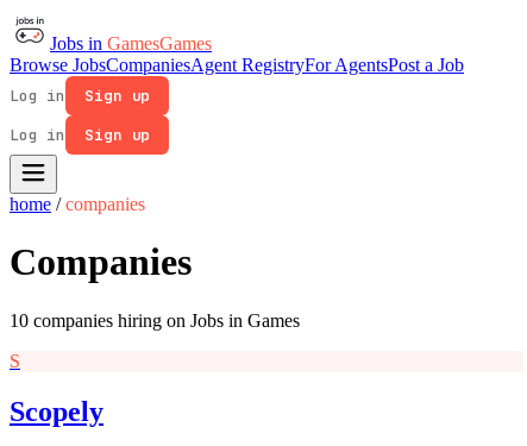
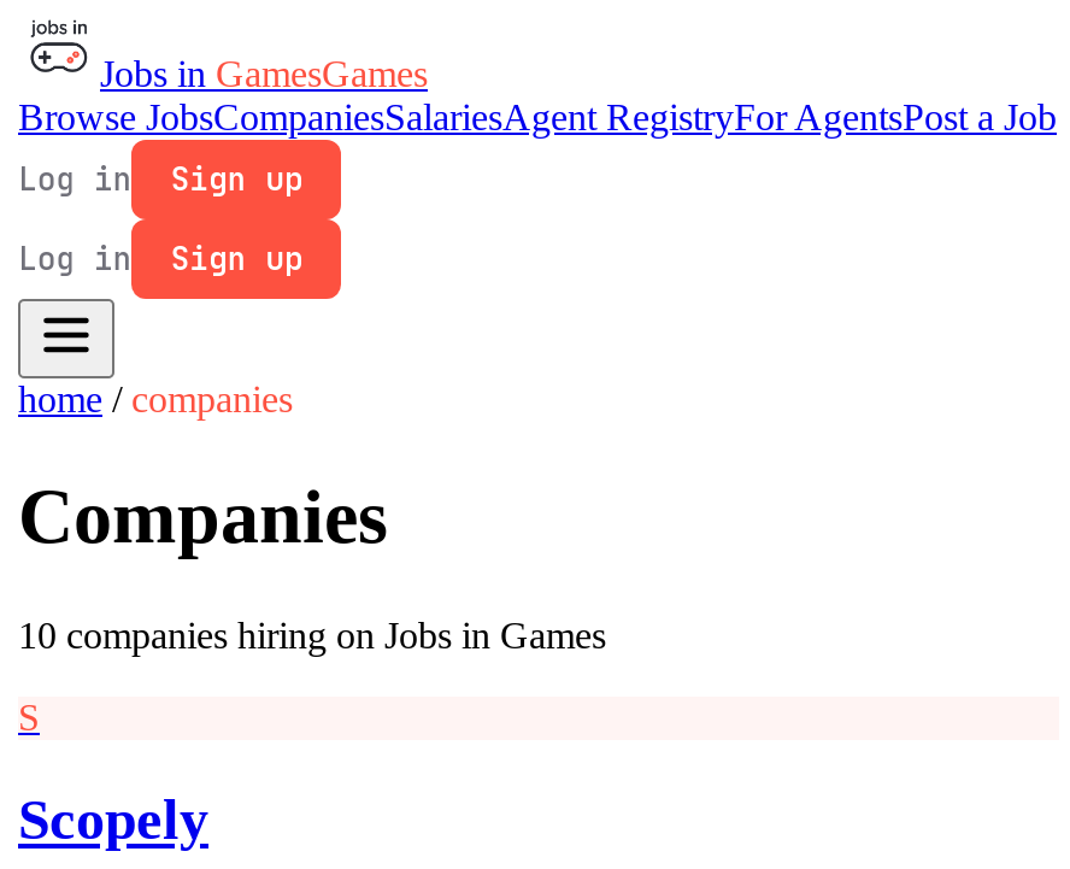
[10,55,464,75] Browse JobsCompaniesAgent RegistryFor AgentsPost a Job -> [18,96,1057,137] Browse JobsCompaniesSalariesAgent RegistryFor AgentsPost a Job

